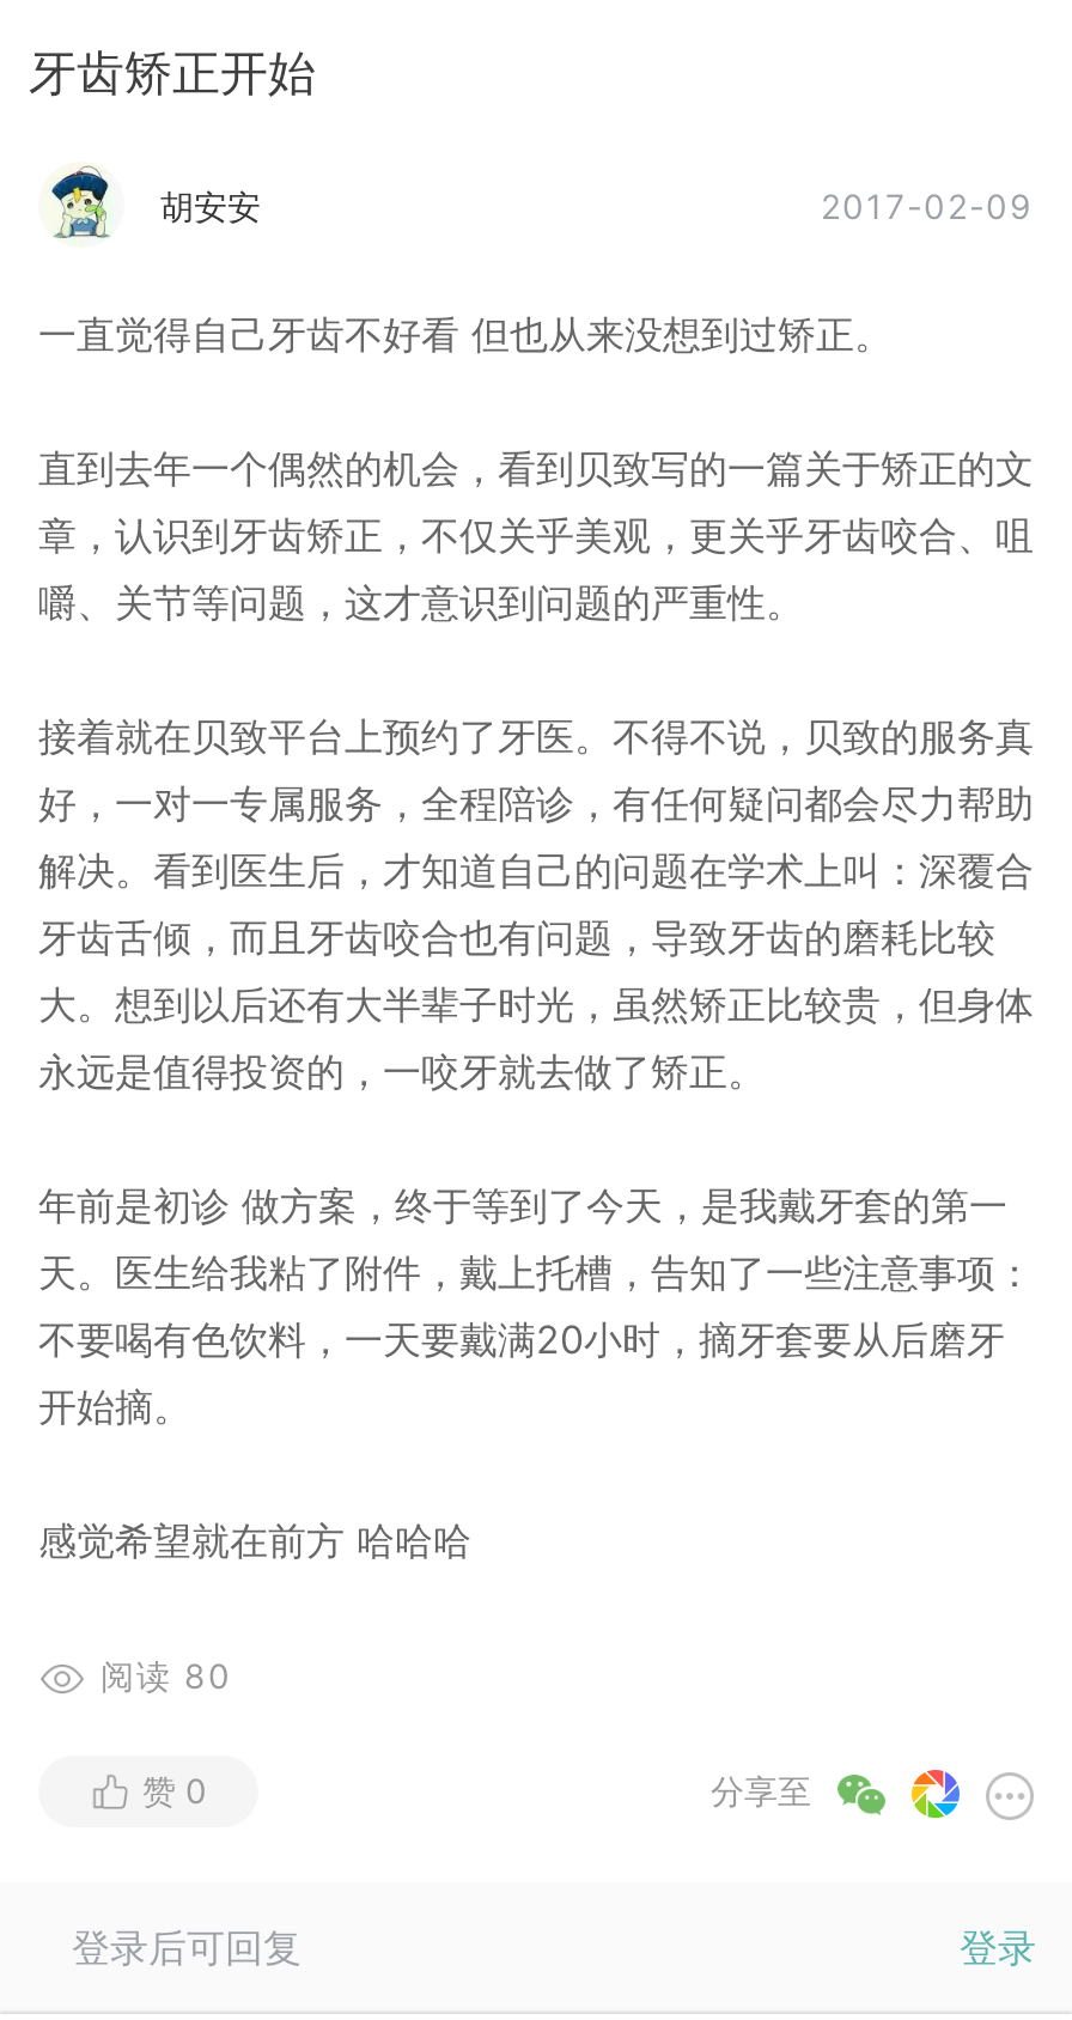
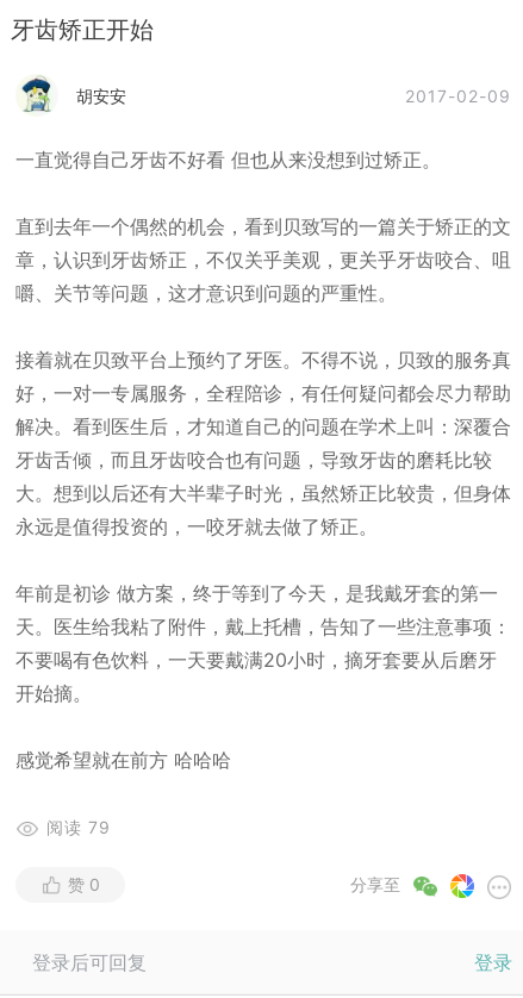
[100,1655,232,1696] 阅读80 -> [46,817,111,837] 阅读79

